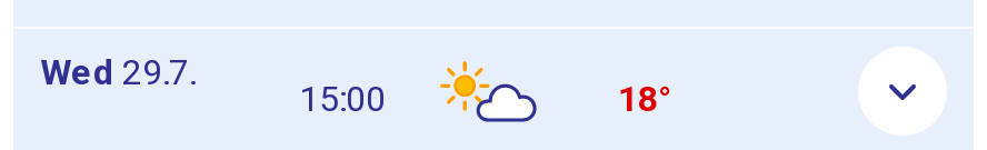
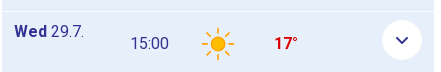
[438,58,671,136] [image] | 18° -> [194,27,298,61] [image] | 17°

